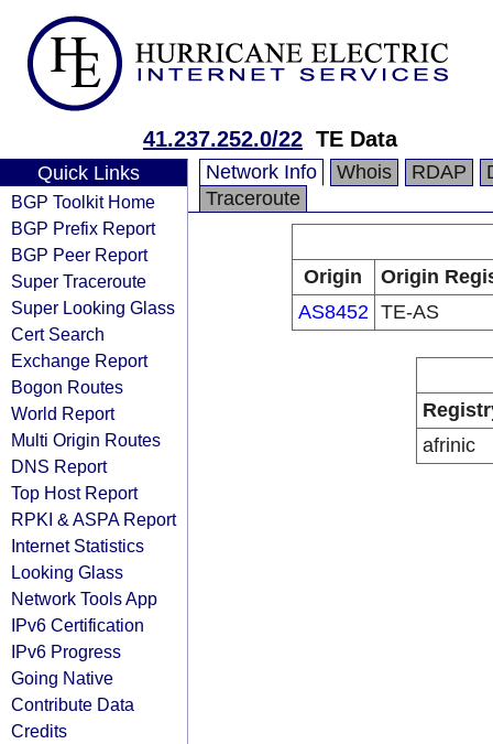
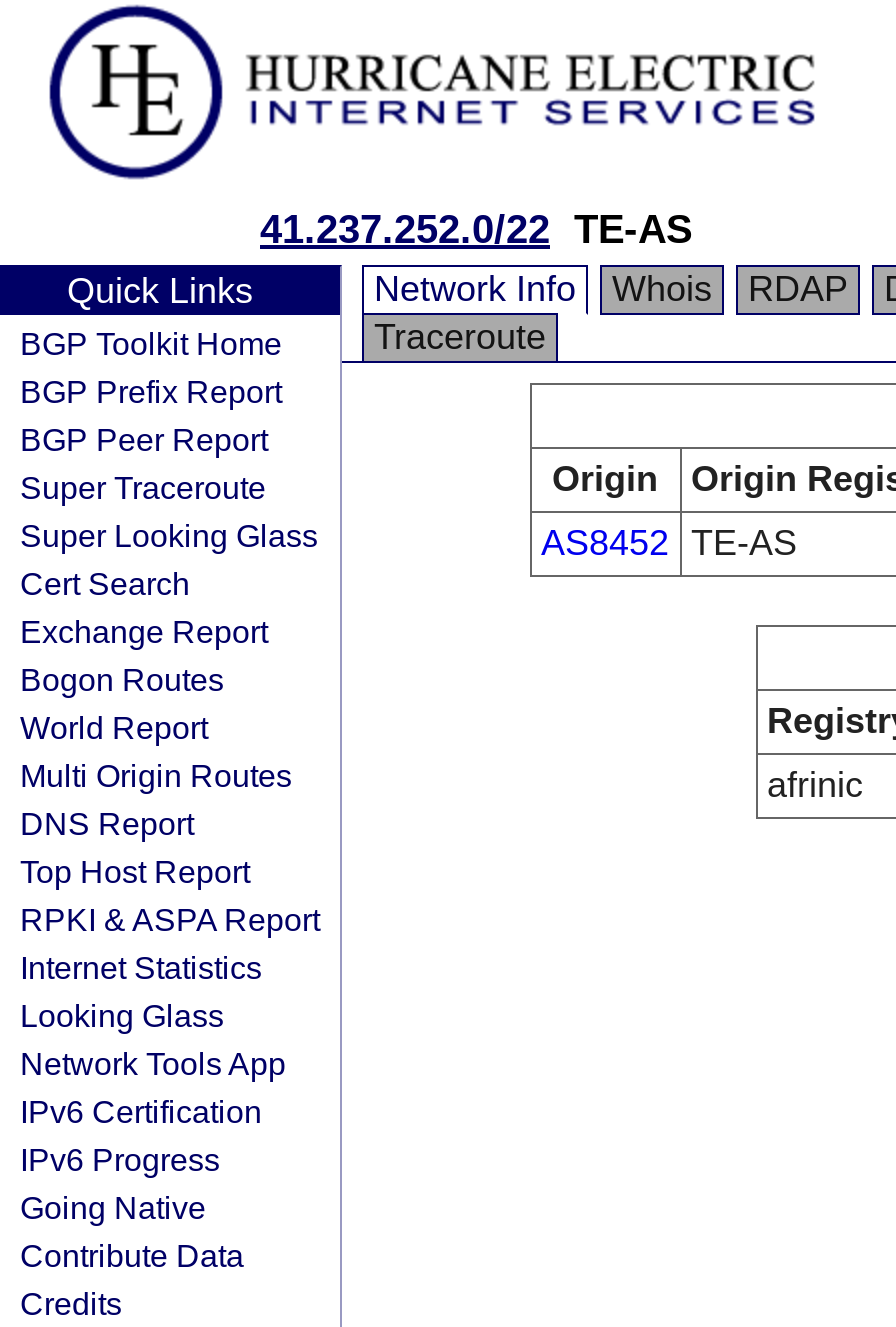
[143,127,397,151] 41.237.252.0/22 TE Data -> [260,207,692,251] 41.237.252.0/22 TE-AS

